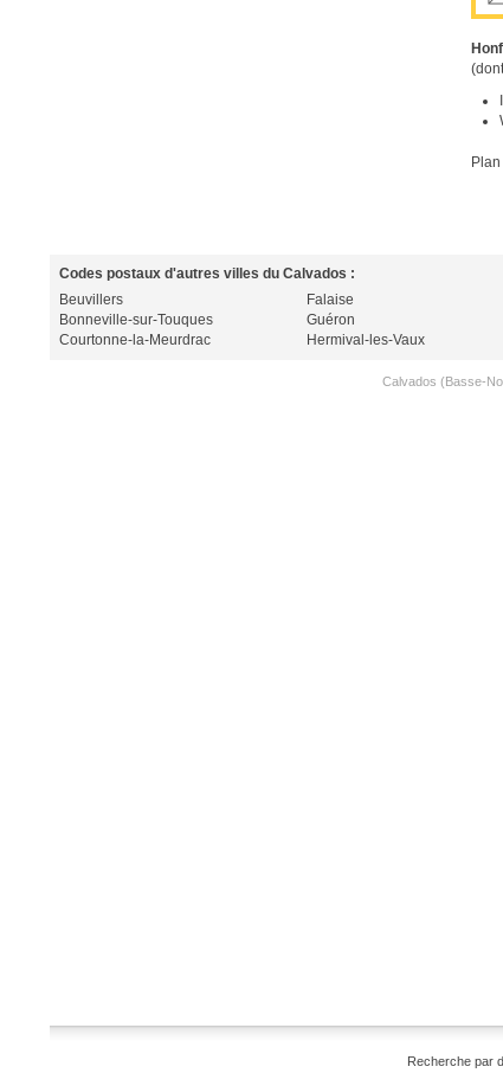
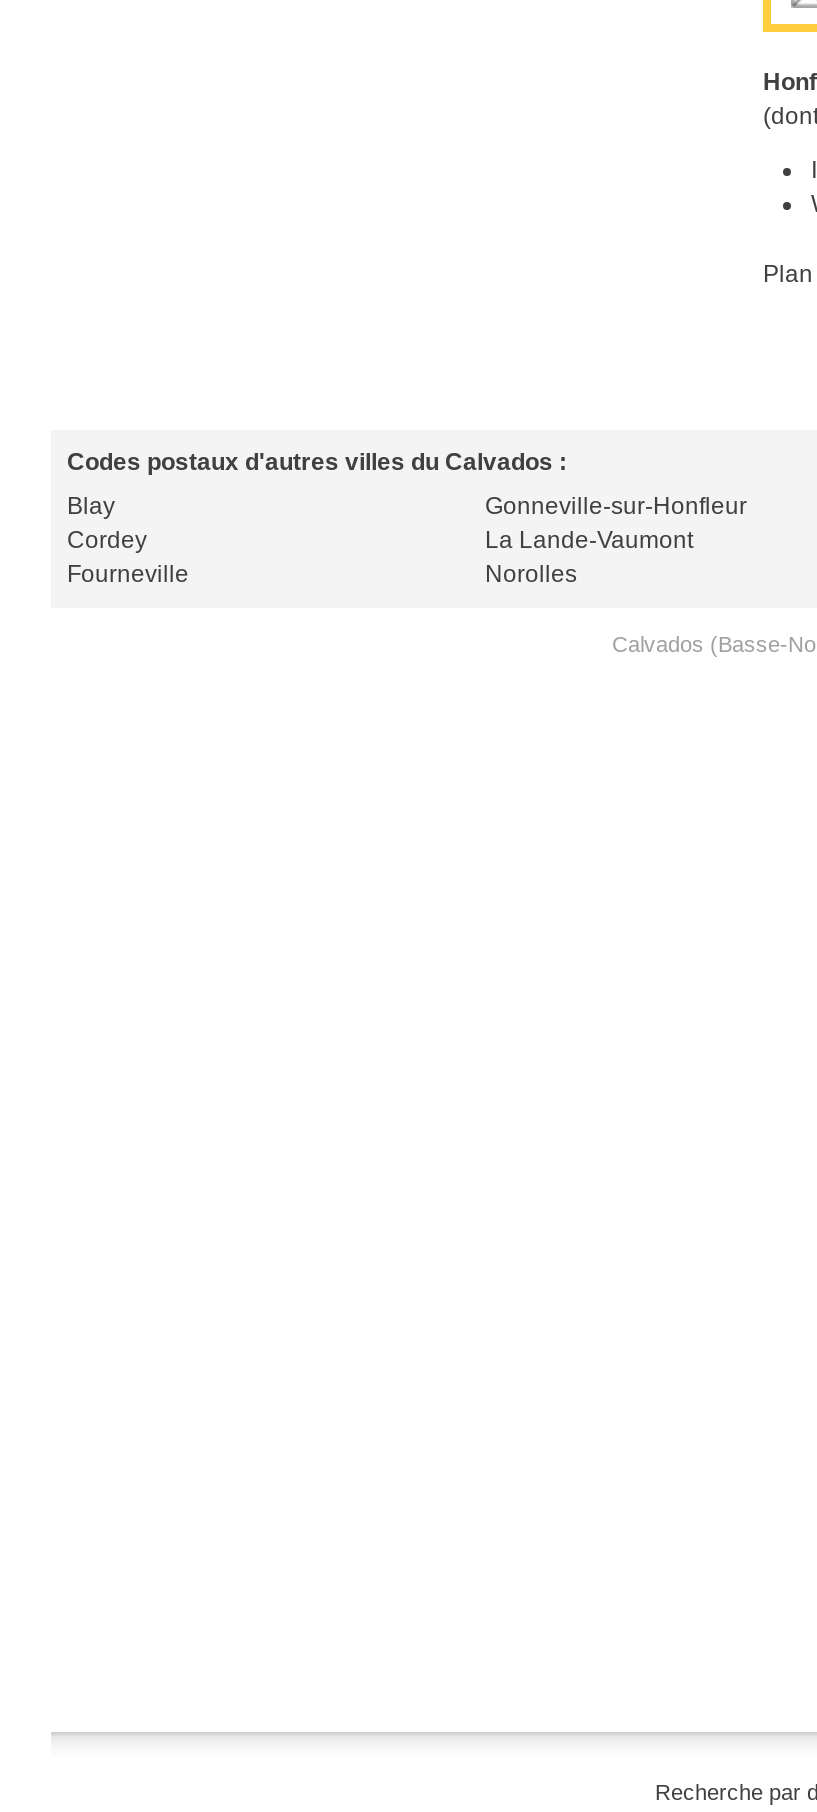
[59,291,213,348] Beuvillers | Bonneville-sur-Touques | Courtonne-la-Meurdrac -> [67,492,189,588] Blay | Cordey | Fourneville
[307,291,425,348] Falaise | Guéron | Hermival-les-Vaux -> [485,492,747,588] Gonneville-sur-Honfleur | La Lande-Vaumont | Norolles

